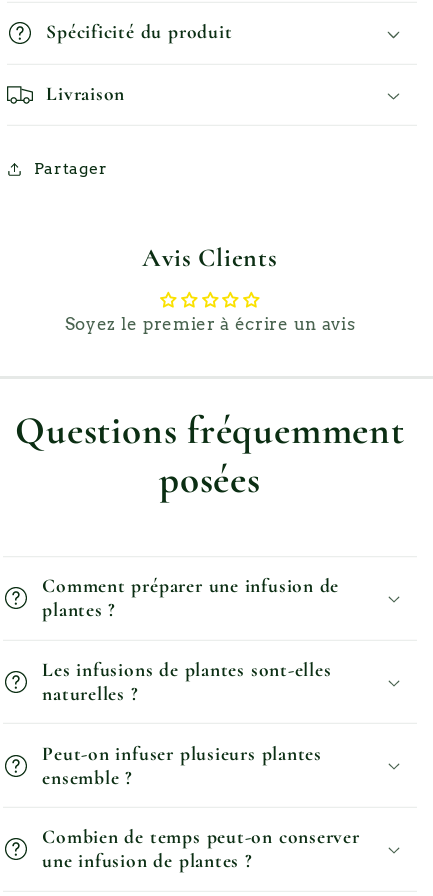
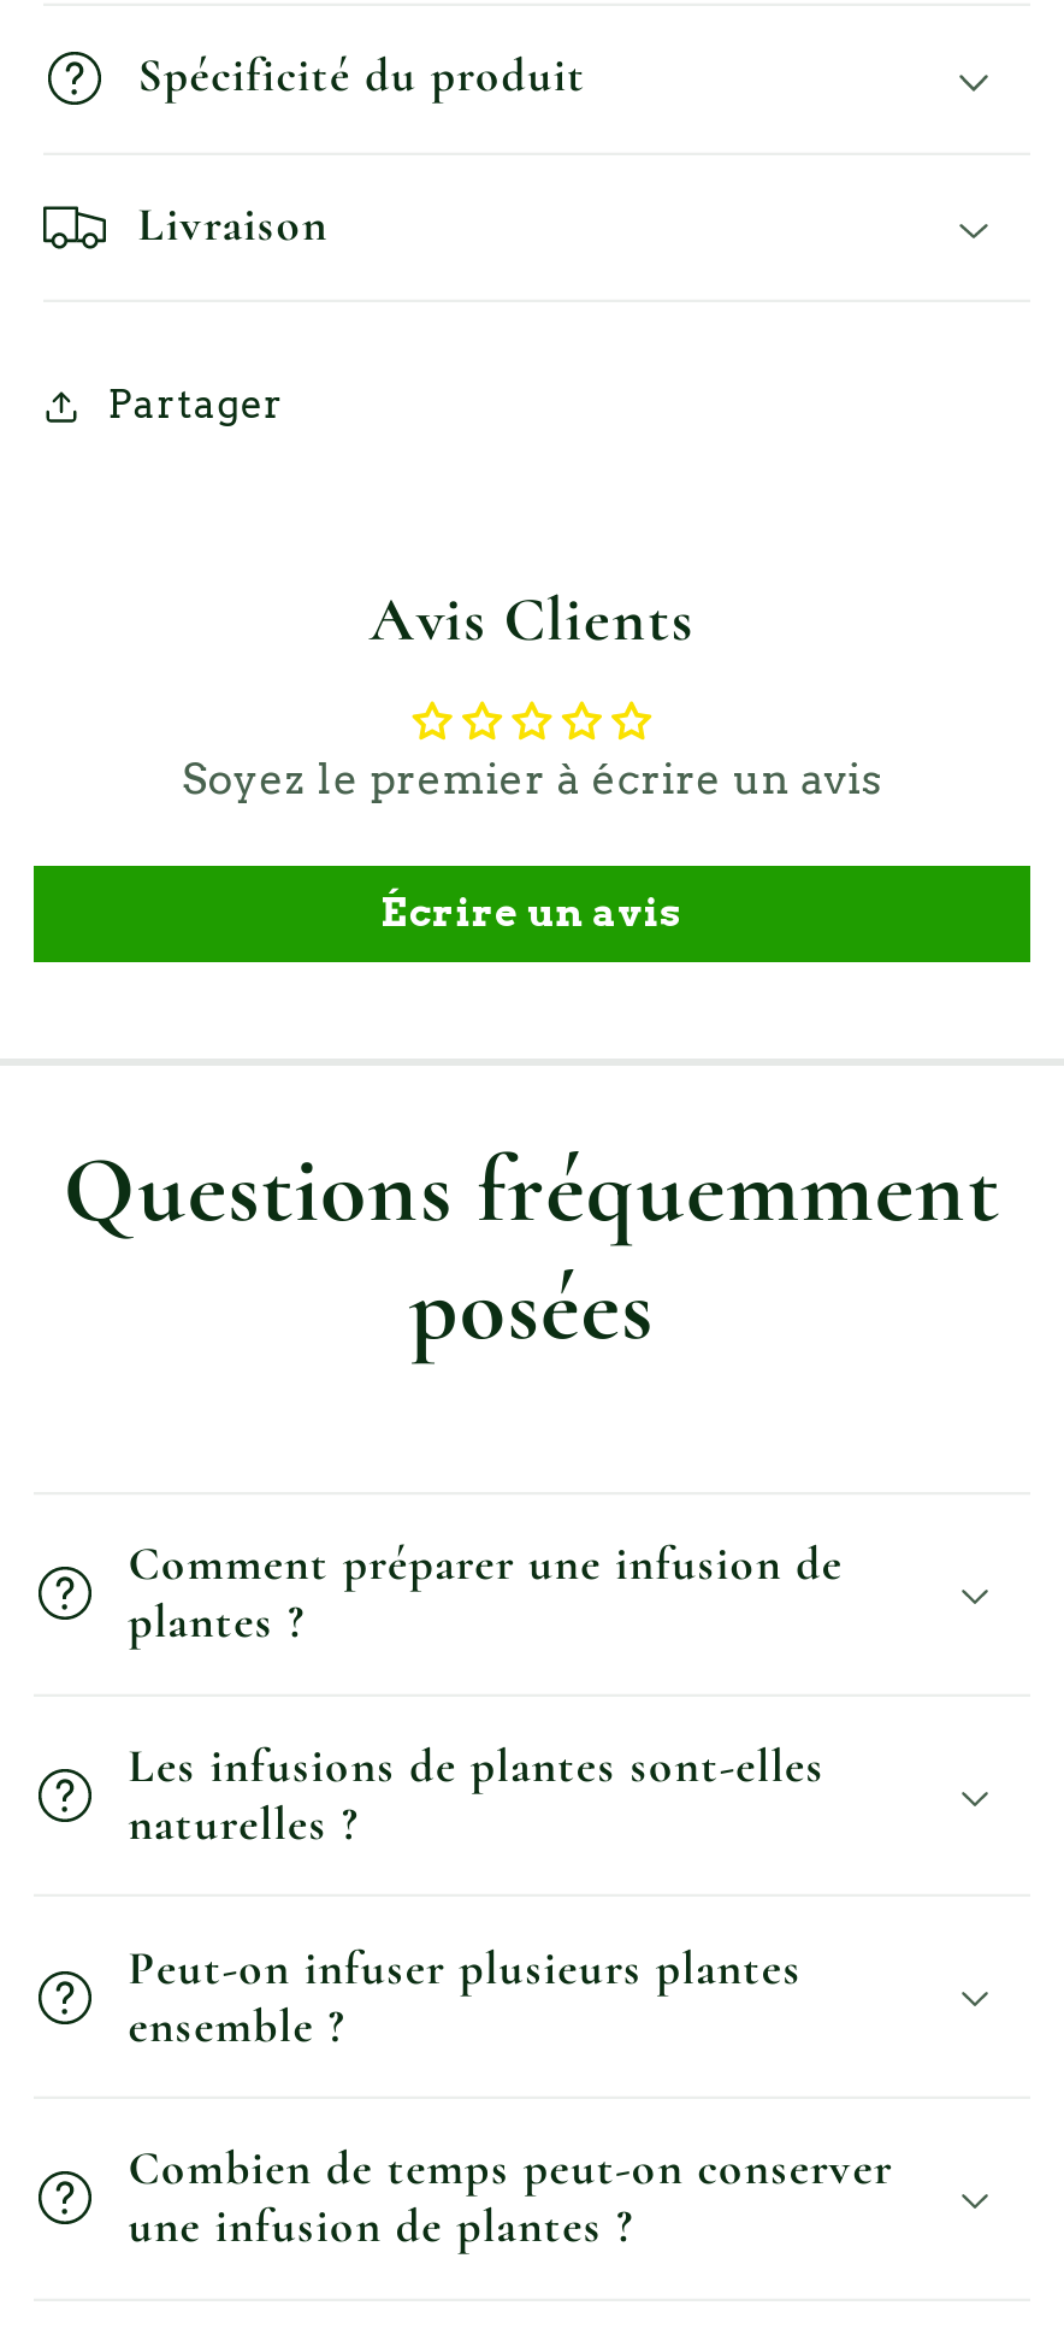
none -> [381,891,683,936] Écrire un avis

